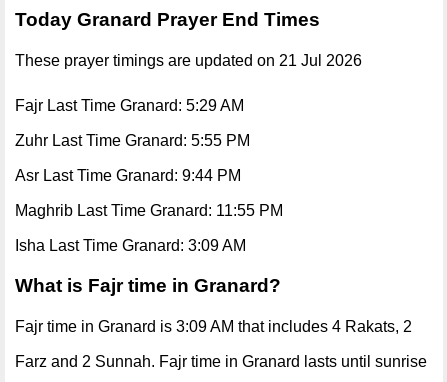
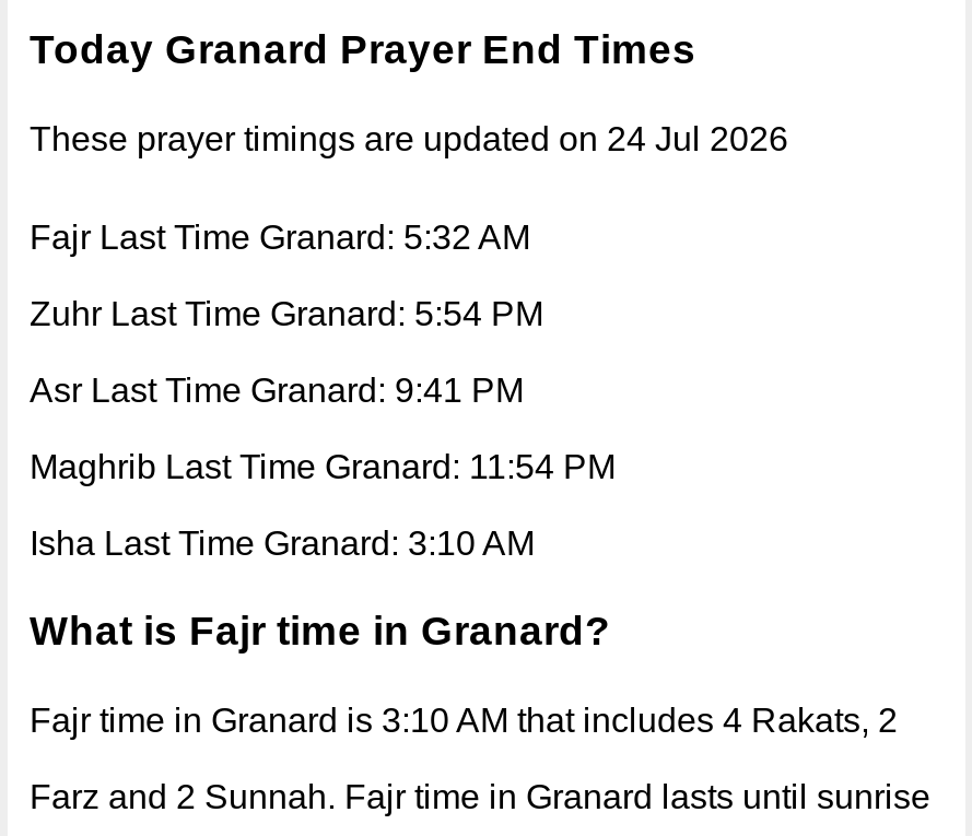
[15,52,362,69] These prayer timings are updated on 21 Jul 2026 -> [30,120,788,157] These prayer timings are updated on 24 Jul 2026
[15,97,244,114] Fajr Last Time Granard: 5:29 AM -> [30,219,530,256] Fajr Last Time Granard: 5:32 AM
[15,132,250,149] Zuhr Last Time Granard: 5:55 PM -> [30,295,543,332] Zuhr Last Time Granard: 5:54 PM
[15,167,241,184] Asr Last Time Granard: 9:44 PM -> [30,372,524,409] Asr Last Time Granard: 9:41 PM
[15,202,283,219] Maghrib Last Time Granard: 11:55 PM -> [30,448,616,485] Maghrib Last Time Granard: 11:54 PM
[15,237,246,254] Isha Last Time Granard: 3:09 AM -> [30,525,535,562] Isha Last Time Granard: 3:10 AM
[15,318,412,335] Fajr time in Granard is 3:09 AM that includes 4 Rakats, 2 -> [30,702,898,739] Fajr time in Granard is 3:10 AM that includes 4 Rakats, 2

